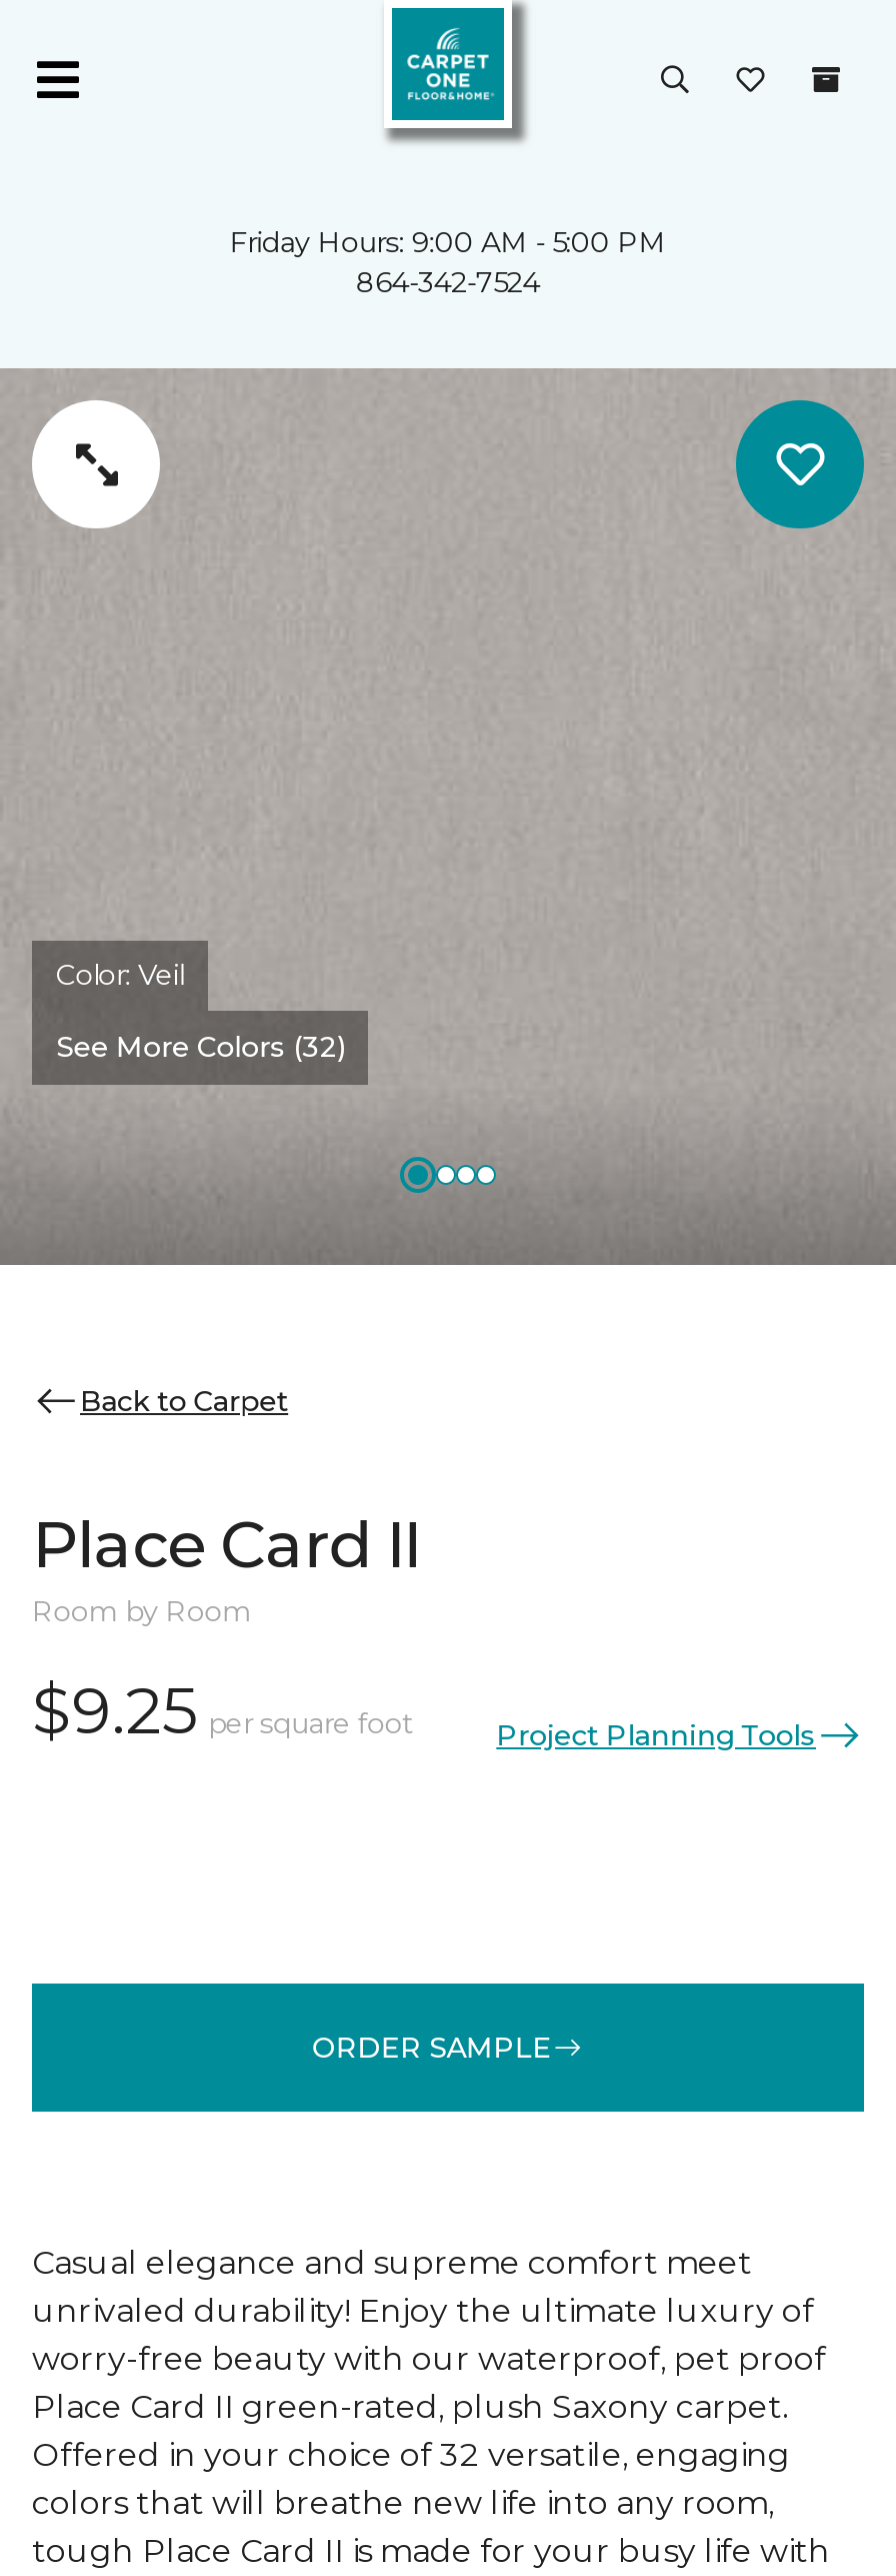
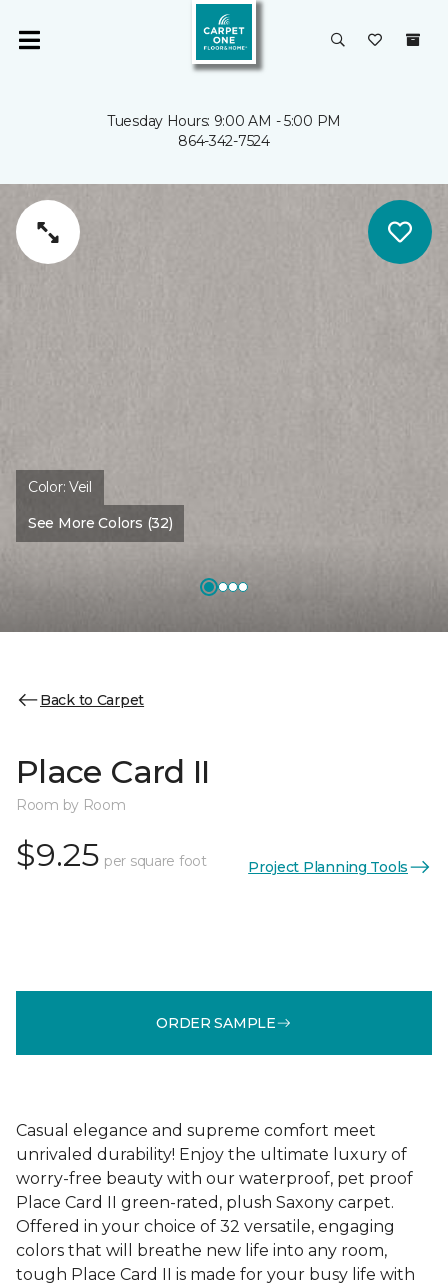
[230,224,666,260] Friday Hours: 9:00 AM - 5:00 PM -> [107,112,341,130] Tuesday Hours: 9:00 AM - 5:00 PM

